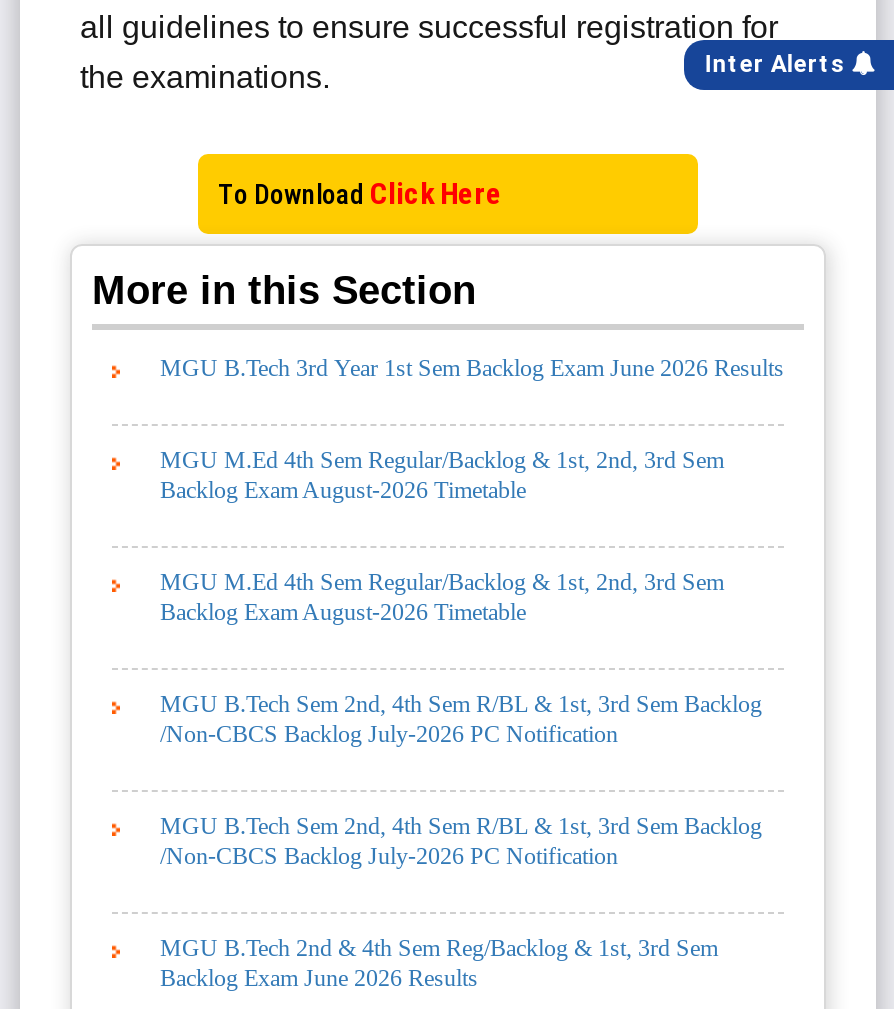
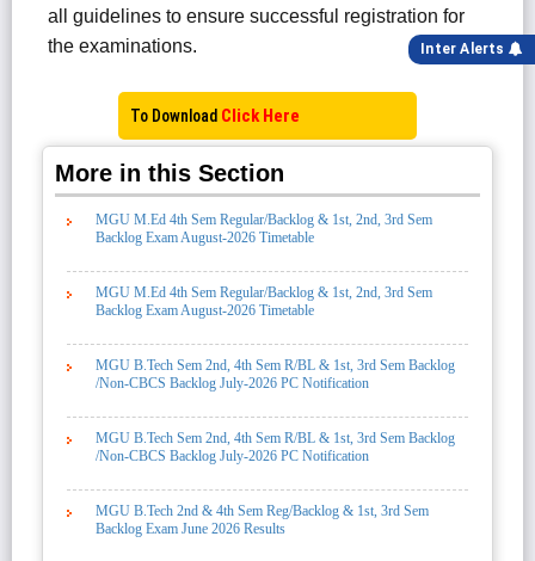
[160,353,784,381] MGU B.Tech 3rd Year 1st Sem Backlog Exam June 2026 Results -> none

